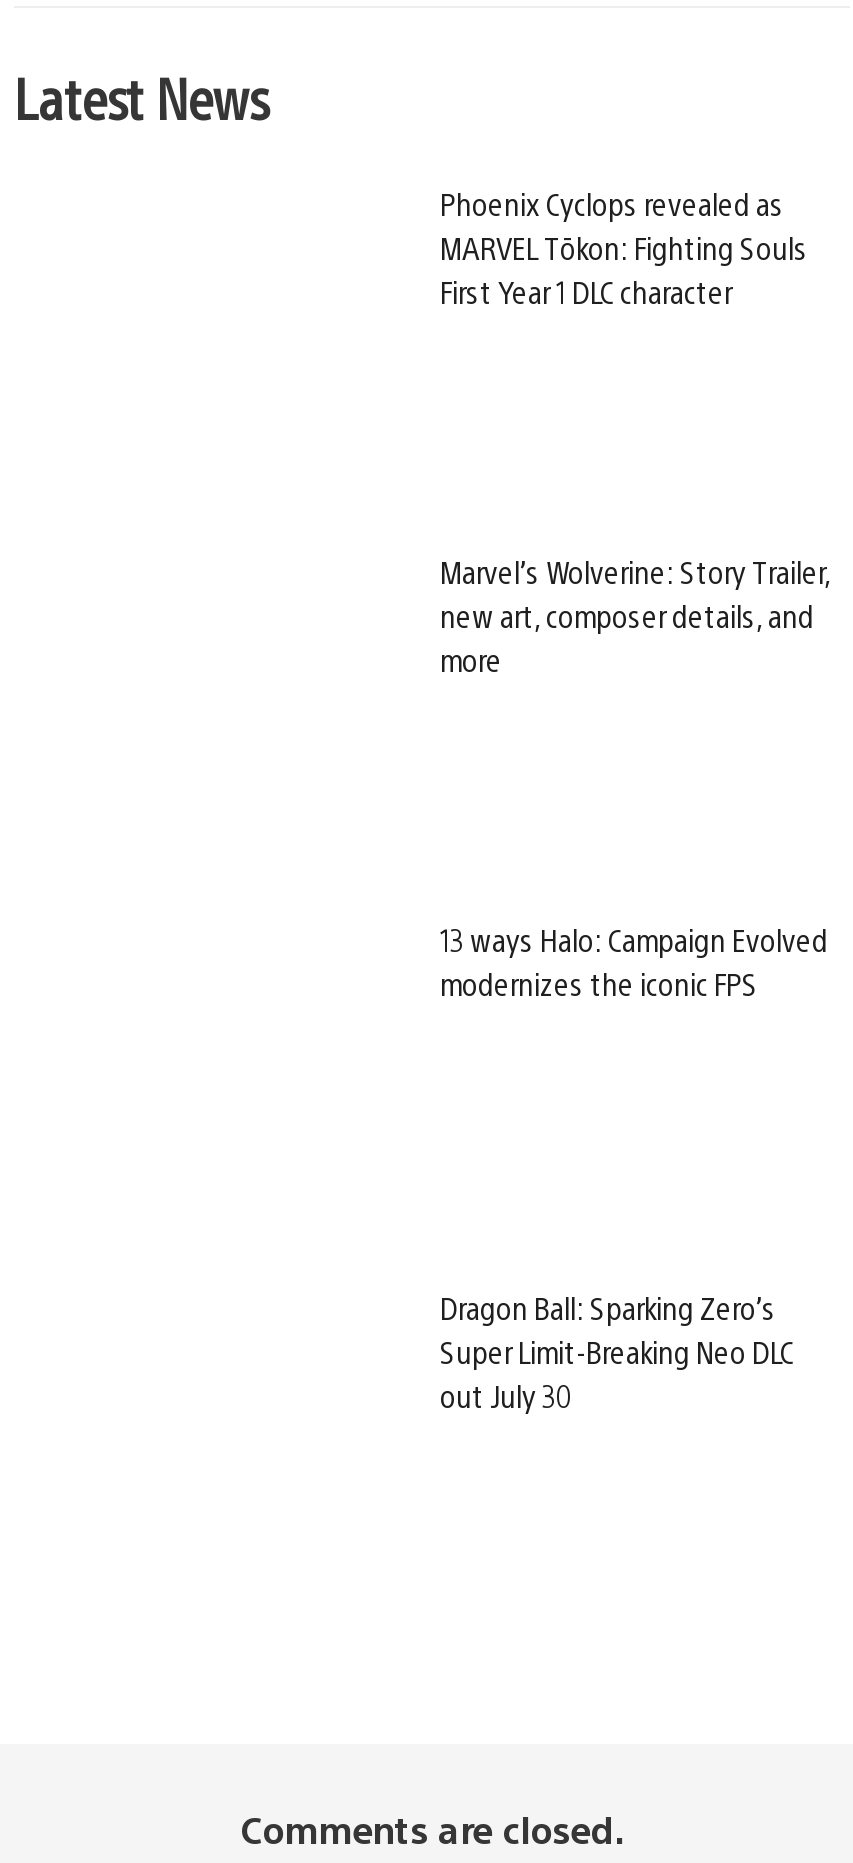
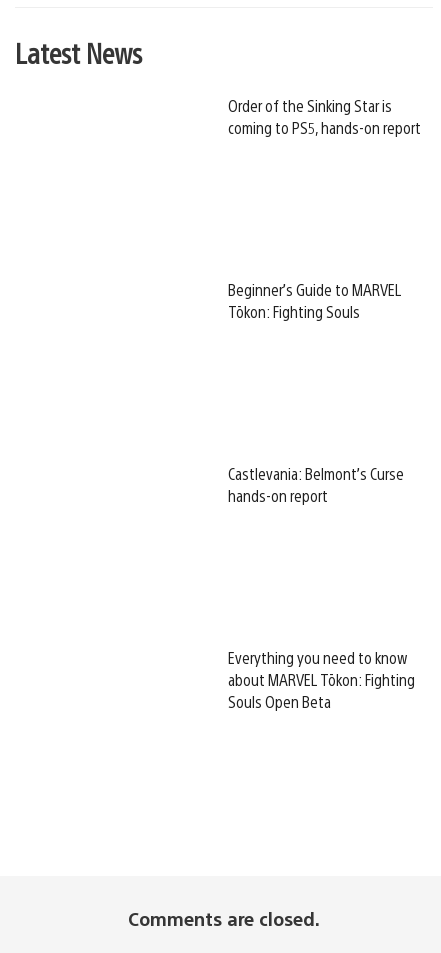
[440,182,808,312] Phoenix Cyclops revealed as | MARVEL Tōkon: Fighting Souls | First Year 1 DLC character -> [228,95,421,138] Order of the Sinking Star is | coming to PS5, hands-on report
[440,550,830,680] Marvel’s Wolverine: Story Trailer, | new art, composer details, and | more -> [228,279,401,322] Beginner’s Guide to MARVEL | Tōkon: Fighting Souls
[440,918,828,1004] 13 ways Halo: Campaign Evolved | modernizes the iconic FPS -> [228,463,404,506] Castlevania: Belmont’s Curse | hands-on report
[440,1286,794,1416] Dragon Ball: Sparking Zero’s | Super Limit-Breaking Neo DLC | out July 30 -> [228,647,415,712] Everything you need to know | about MARVEL Tōkon: Fighting | Souls Open Beta

